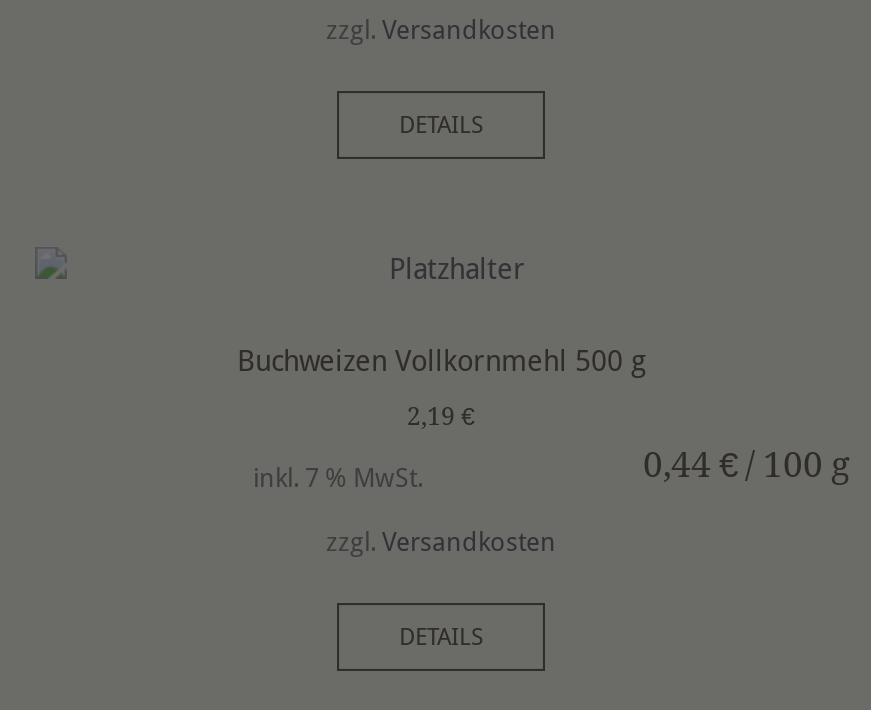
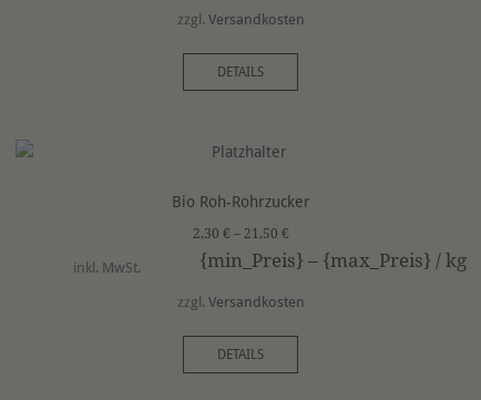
[237,345,645,377] Buchweizen Vollkornmehl 500 g -> [171,193,310,211] Bio Roh-Rohrzucker
[253,403,849,494] 2,19 € | 0,44 €/ 100 g | inkl. 7 % MwSt. -> [73,226,467,276] 2,30 €– 21,50 € | {min_Preis} – {max_Preis} / kg | inkl. MwSt.

